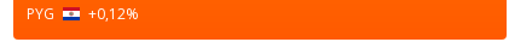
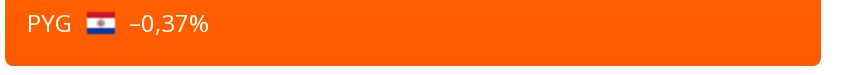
[27,3,139,24] PYG +0,12% -> [27,6,211,40] PYG –0,37%

